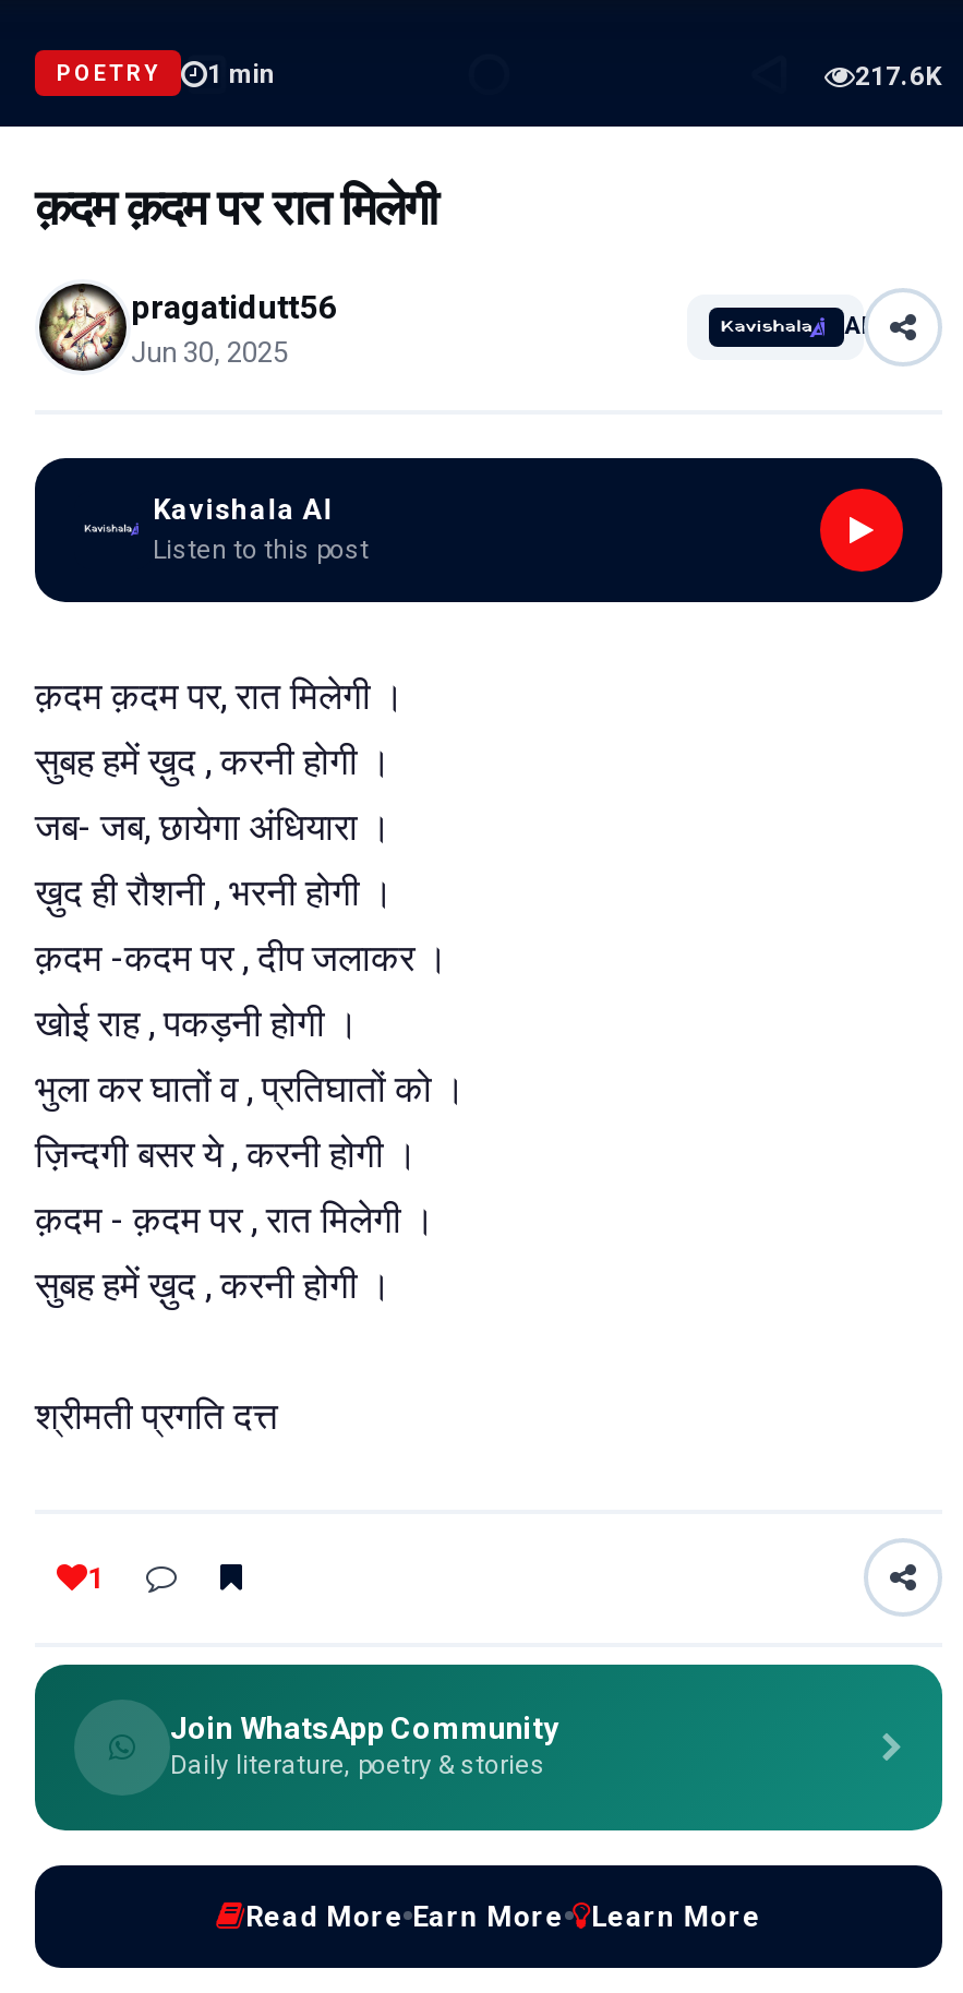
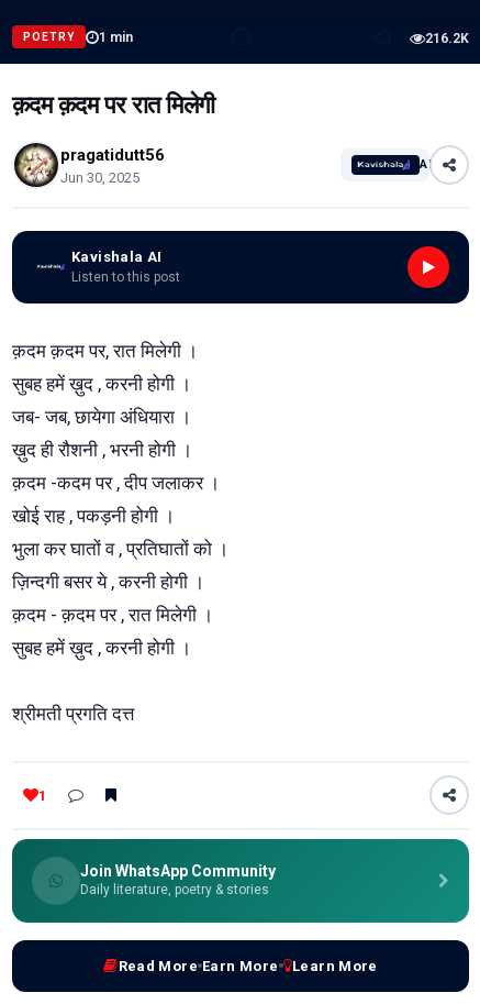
[855,62,942,92] 217.6K -> [425,31,469,46] 216.2K

